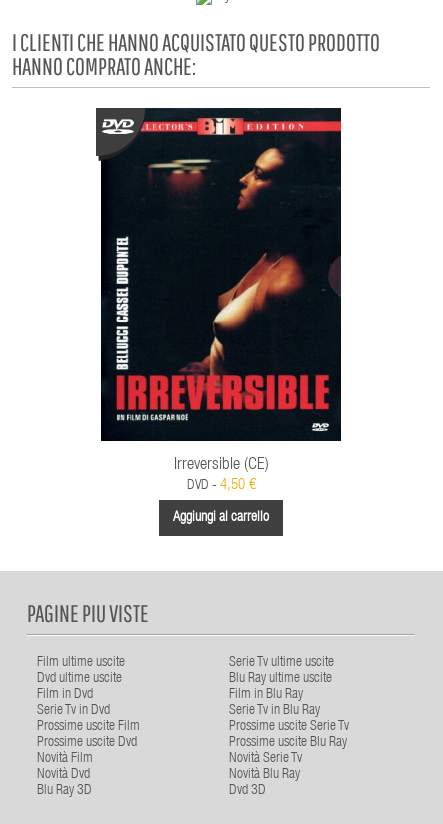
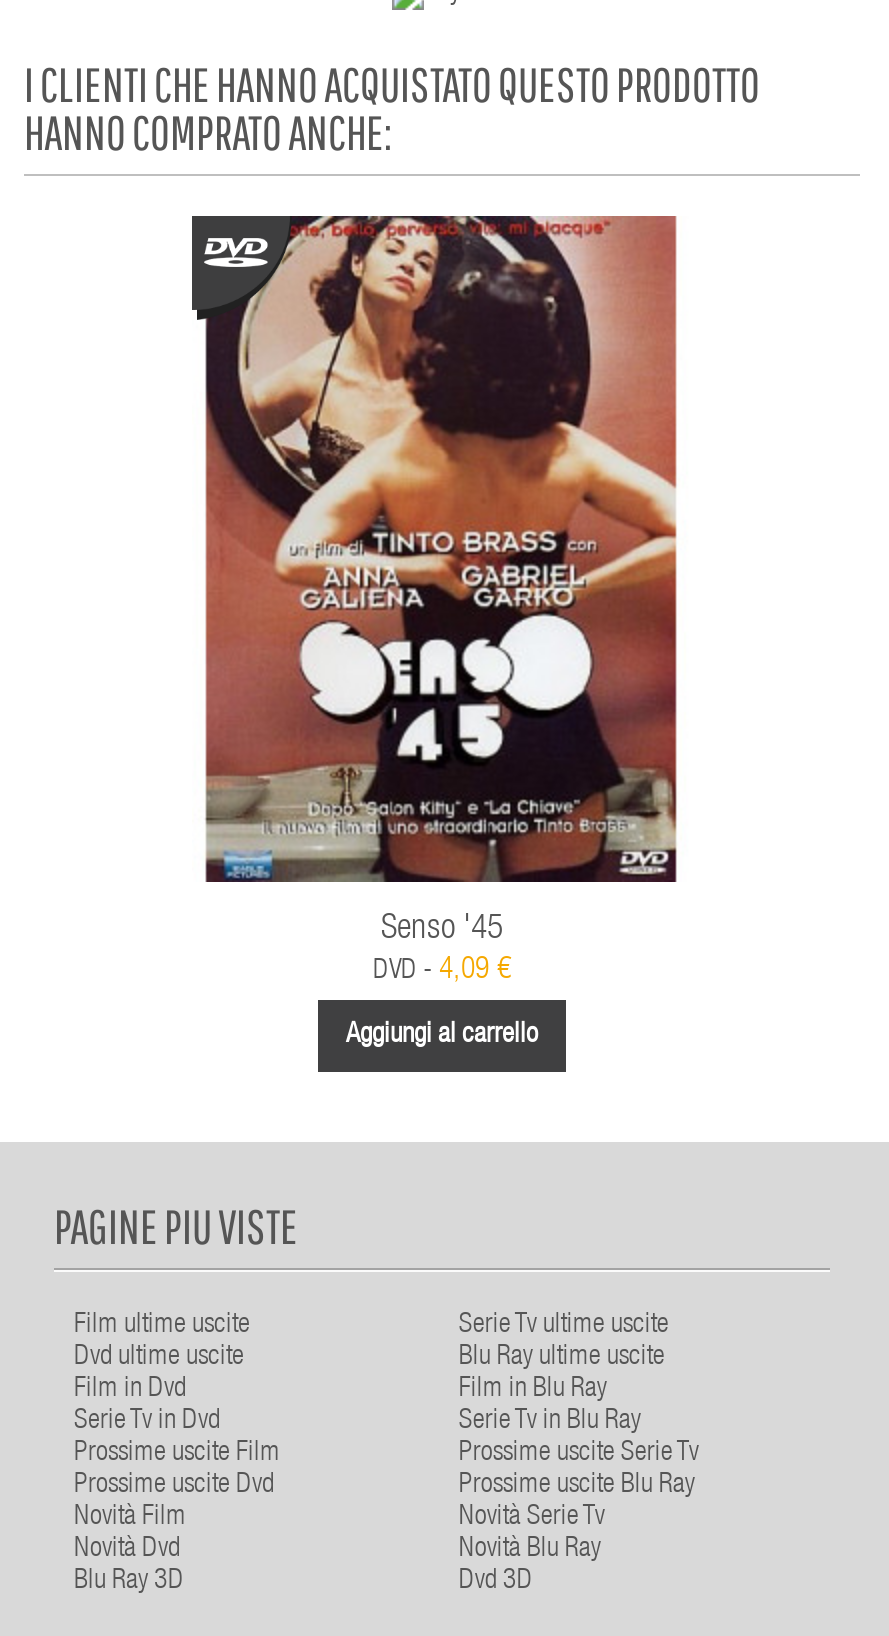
[100,107,342,493] [image] | Irreversible (CE) | DVD - 4,50 € -> [202,214,682,985] [image] | Senso '45 | DVD - 4,09 €

